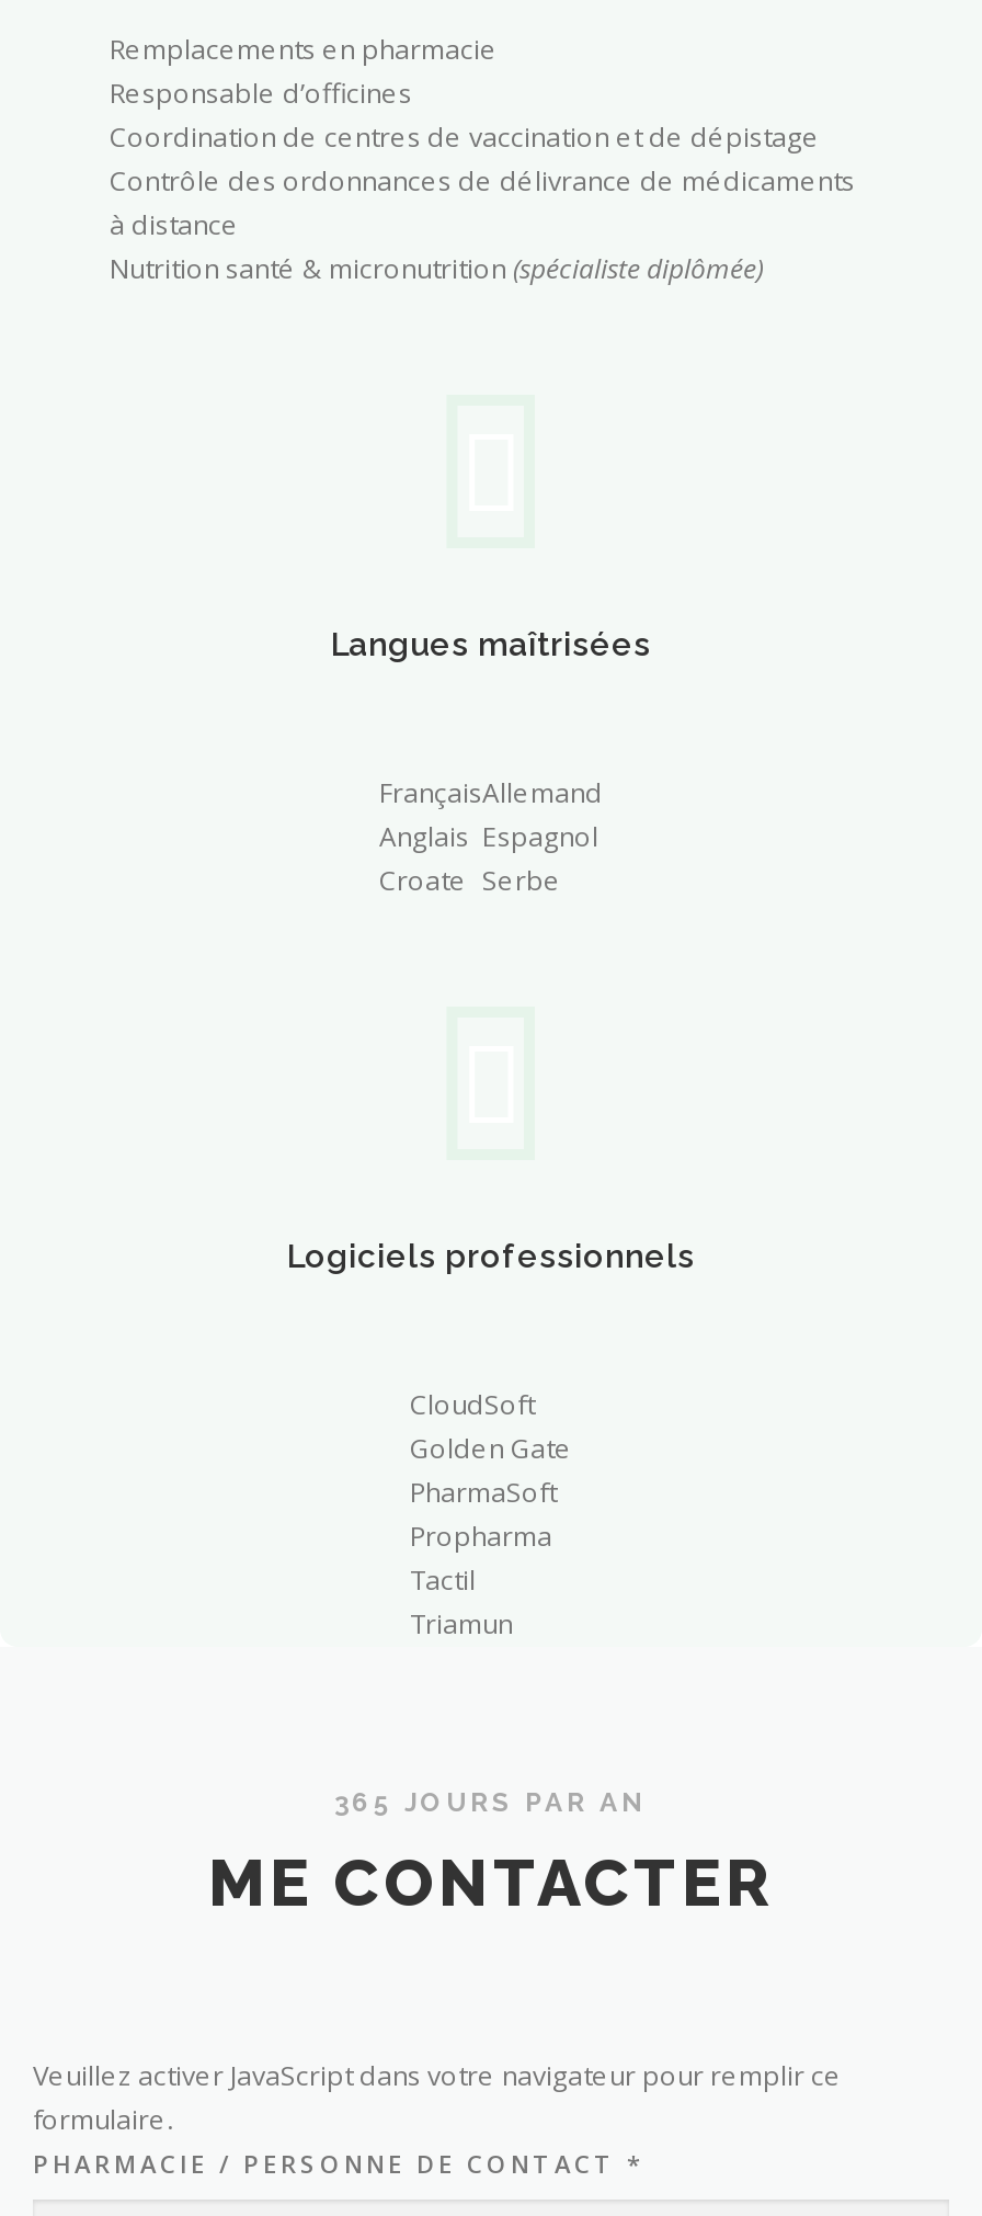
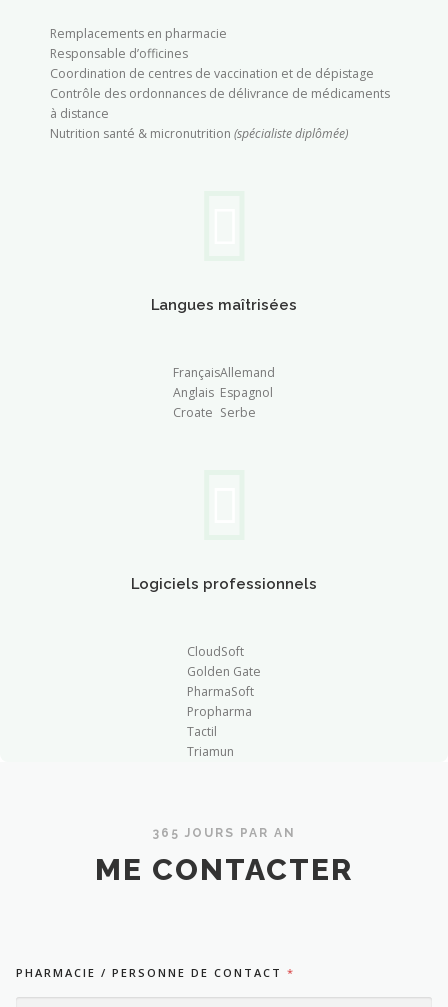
[33,2056,842,2137] Veuillez activer JavaScript dans votre navigateur pour remplir ce | formulaire. -> none

